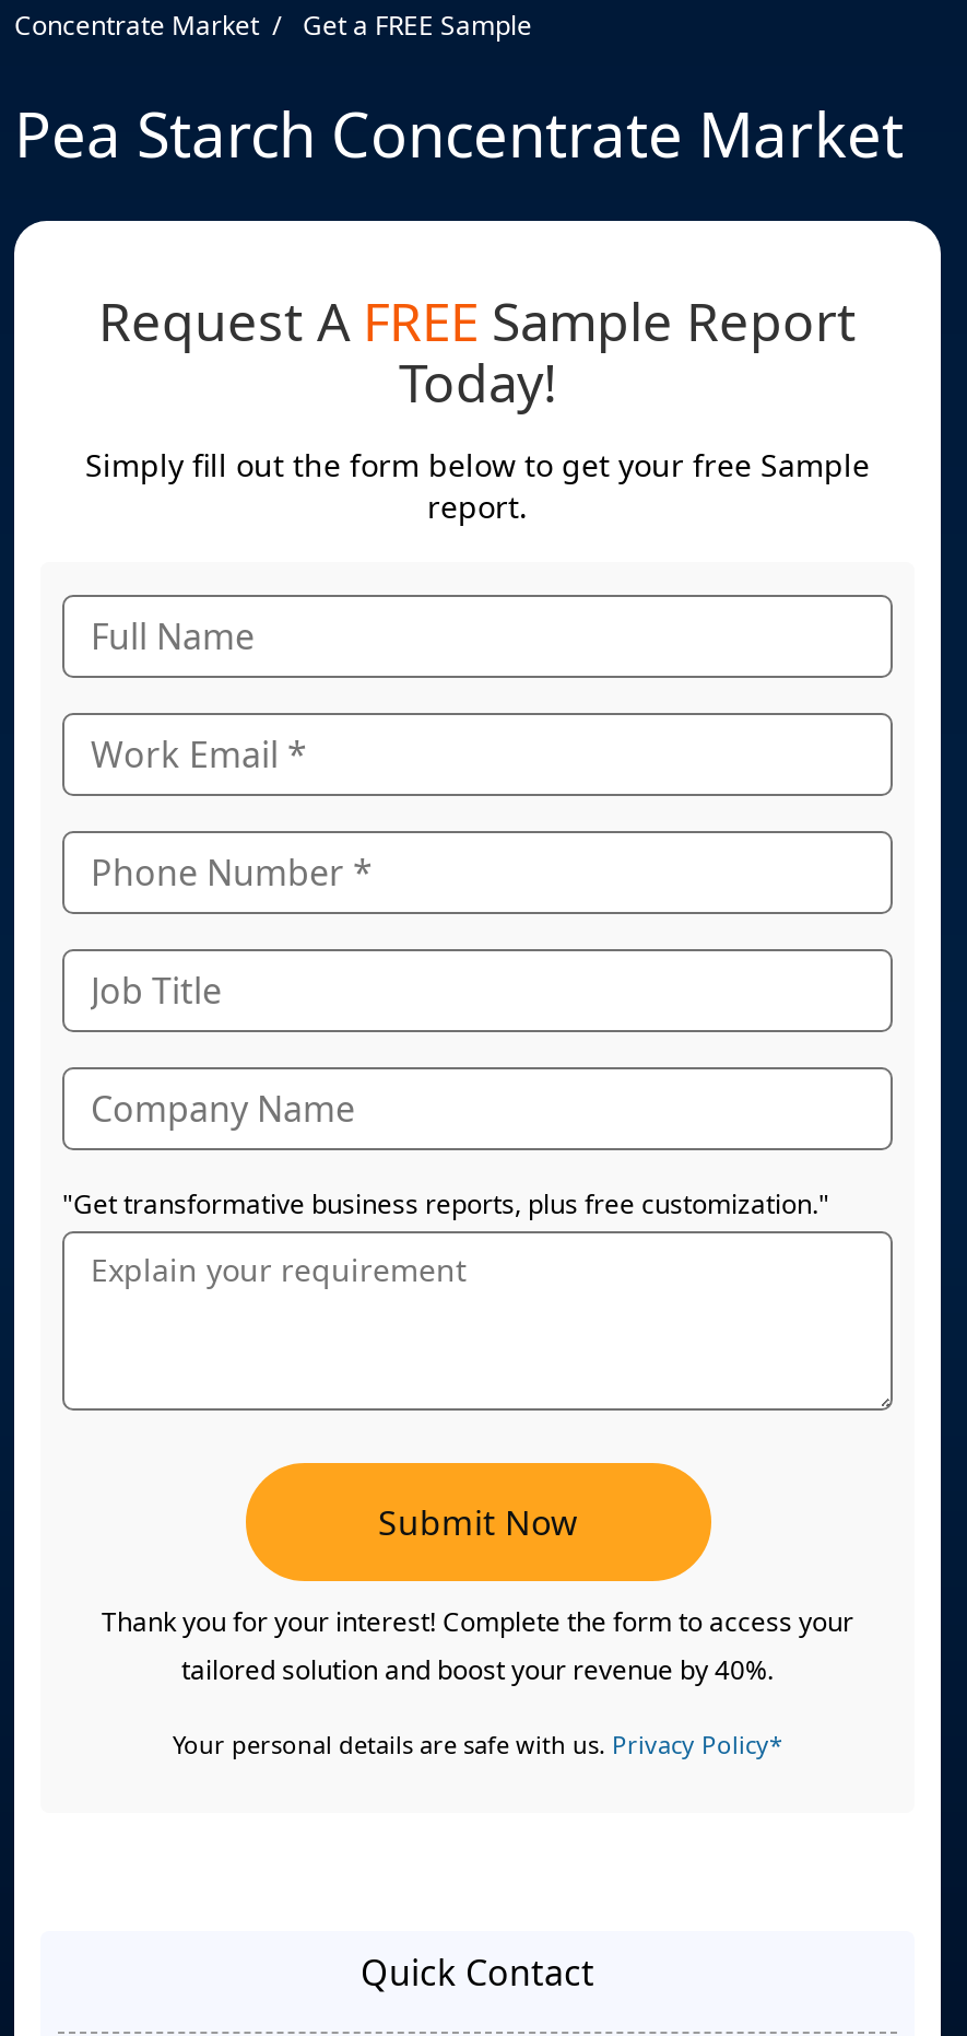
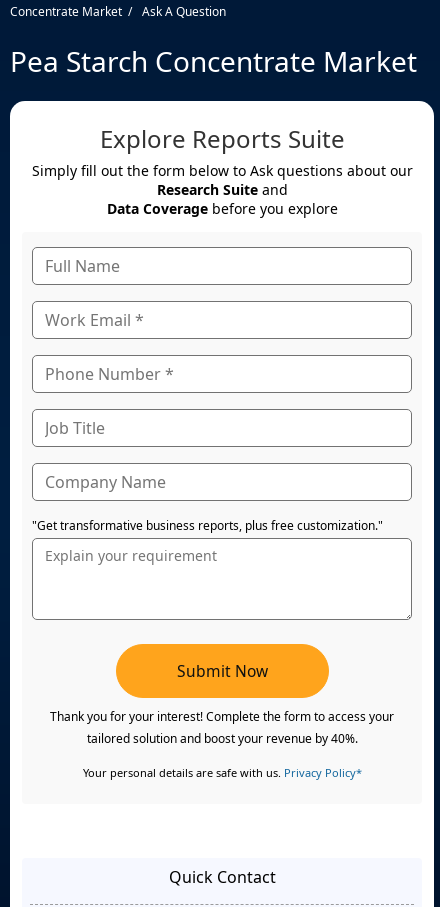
[303,7,532,44] Get a FREE Sample -> [142,3,226,20] Ask A Question
[85,284,870,527] Request A FREE Sample Report | Today! | Simply fill out the form below to get your free Sample | report. -> [31,122,412,218] Explore Reports Suite | Simply fill out the form below to Ask questions about our | Research Suite and | Data Coverage before you explore

